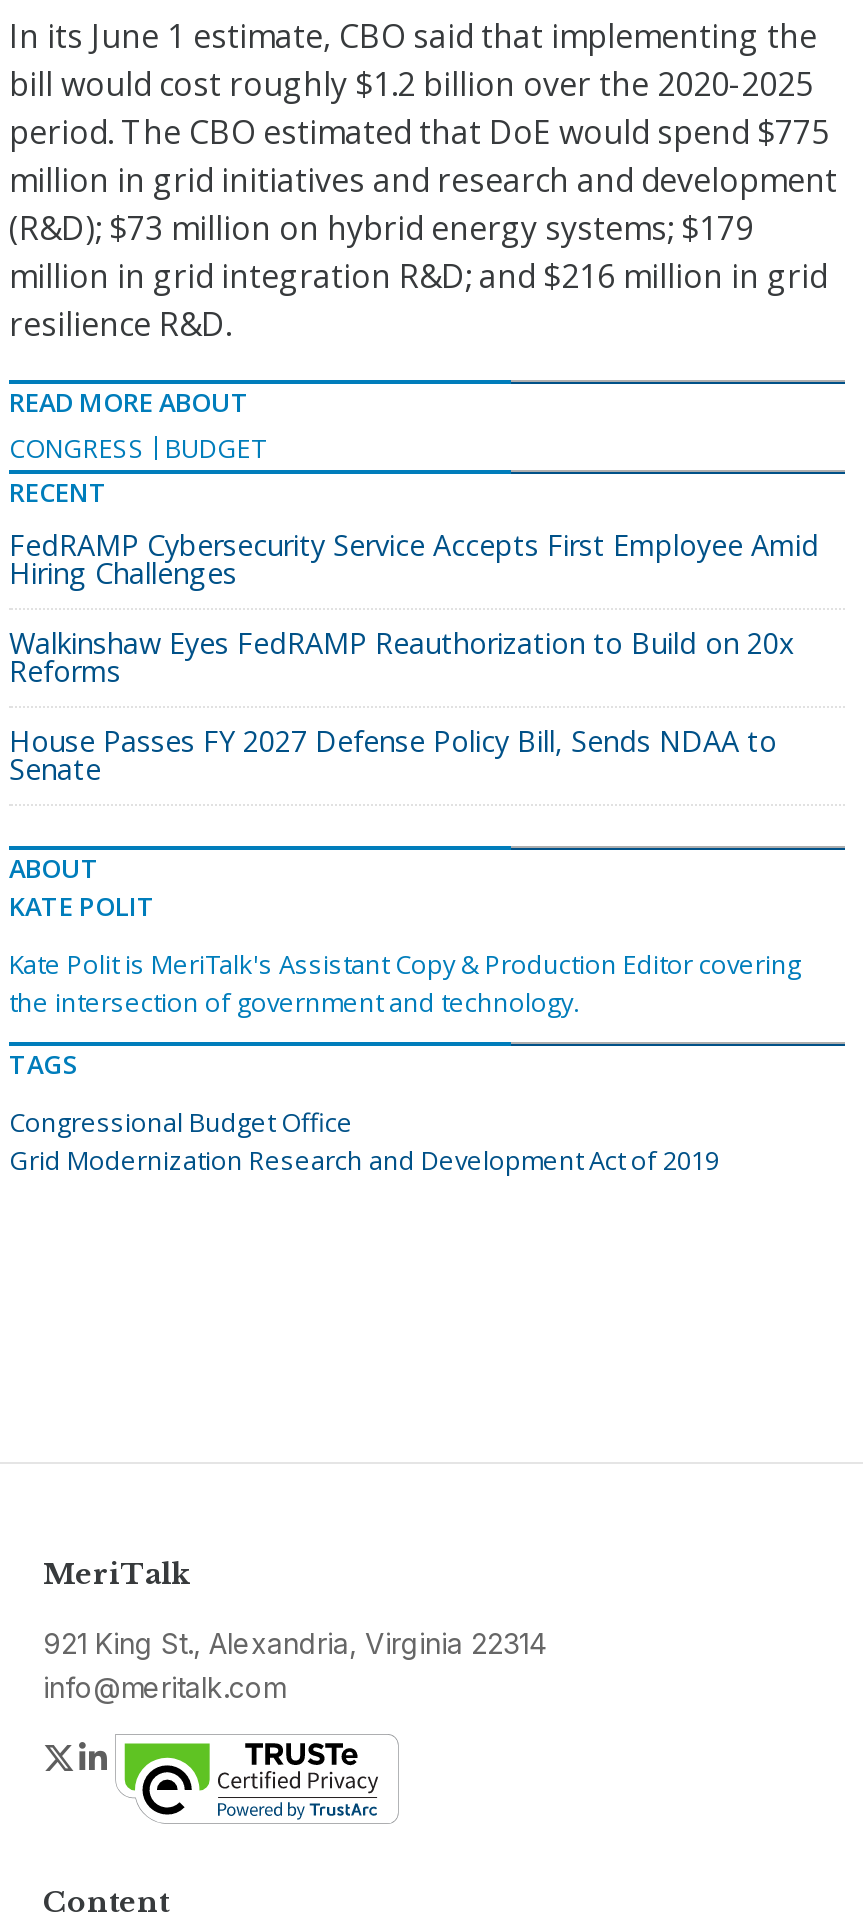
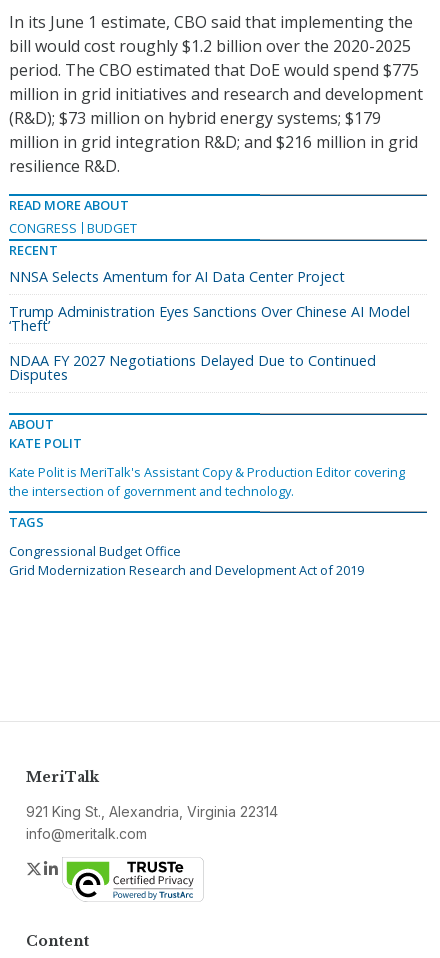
[9,525,819,591] FedRAMP Cybersecurity Service Accepts First Employee Amid | Hiring Challenges -> [9,267,345,286] NNSA Selects Amentum for AI Data Center Project
[9,623,795,689] Walkinshaw Eyes FedRAMP Reauthorization to Build on 20x | Reforms -> [9,302,410,335] Trump Administration Eyes Sanctions Over Chinese AI Model | ‘Theft’
[9,721,777,787] House Passes FY 2027 Defense Policy Bill, Sends NDAA to | Senate -> [9,351,376,384] NDAA FY 2027 Negotiations Delayed Due to Continued | Disputes

